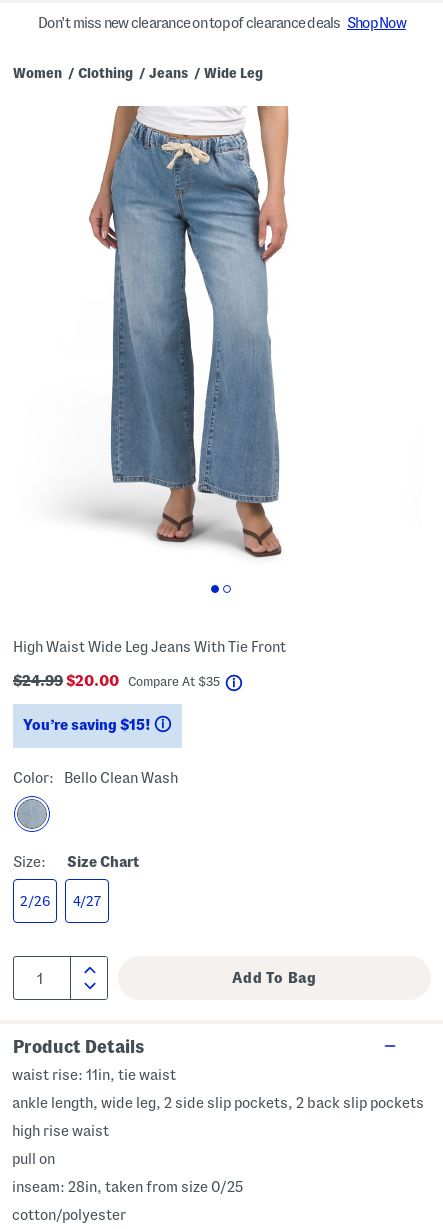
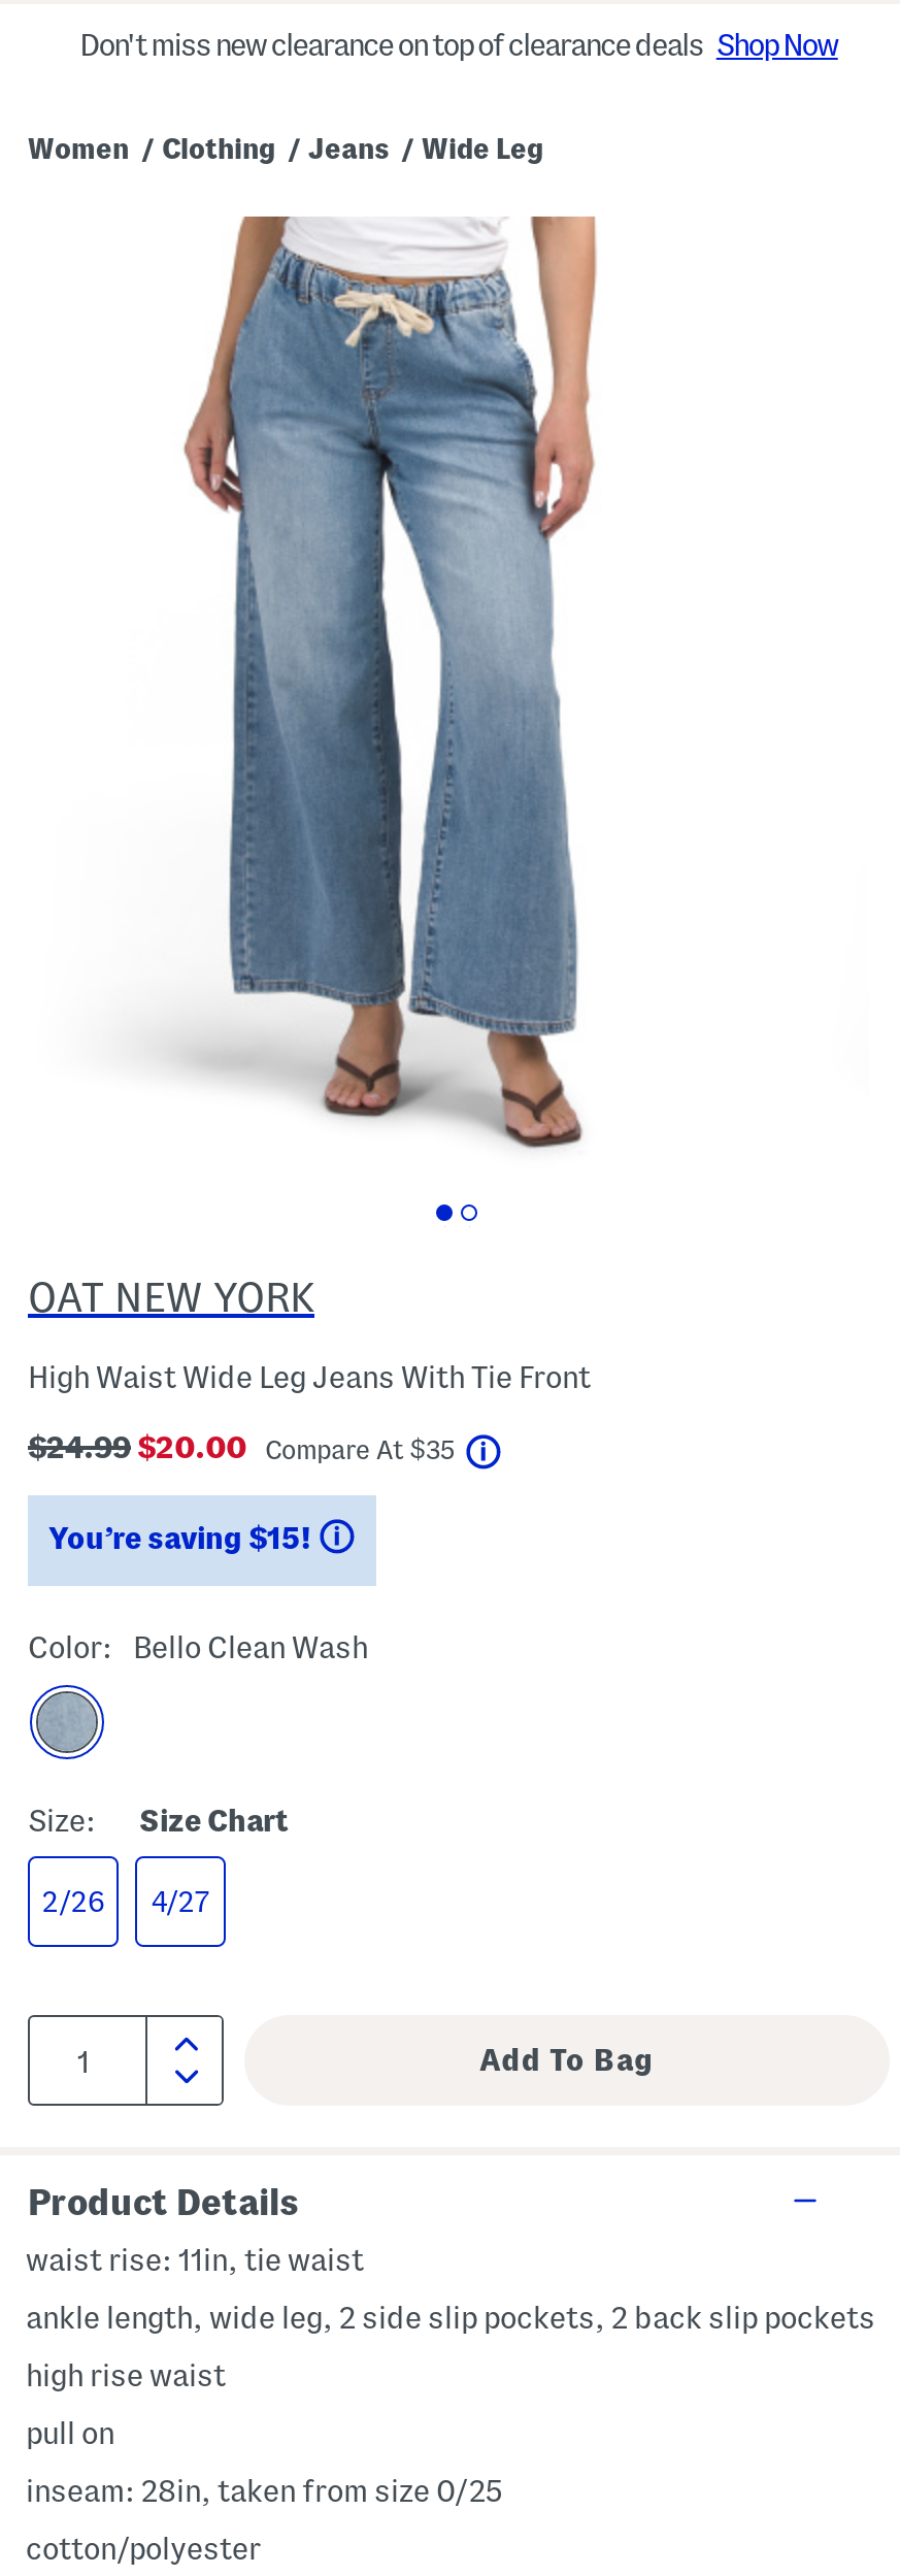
none -> [28,1275,314,1320] OAT NEW YORK

